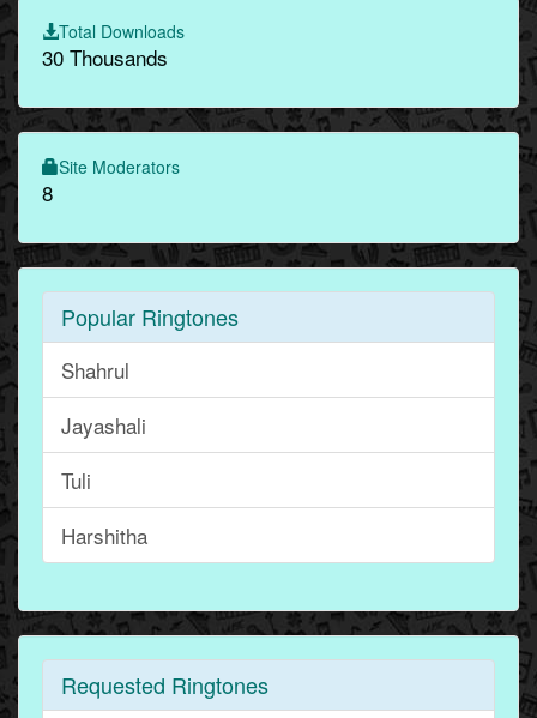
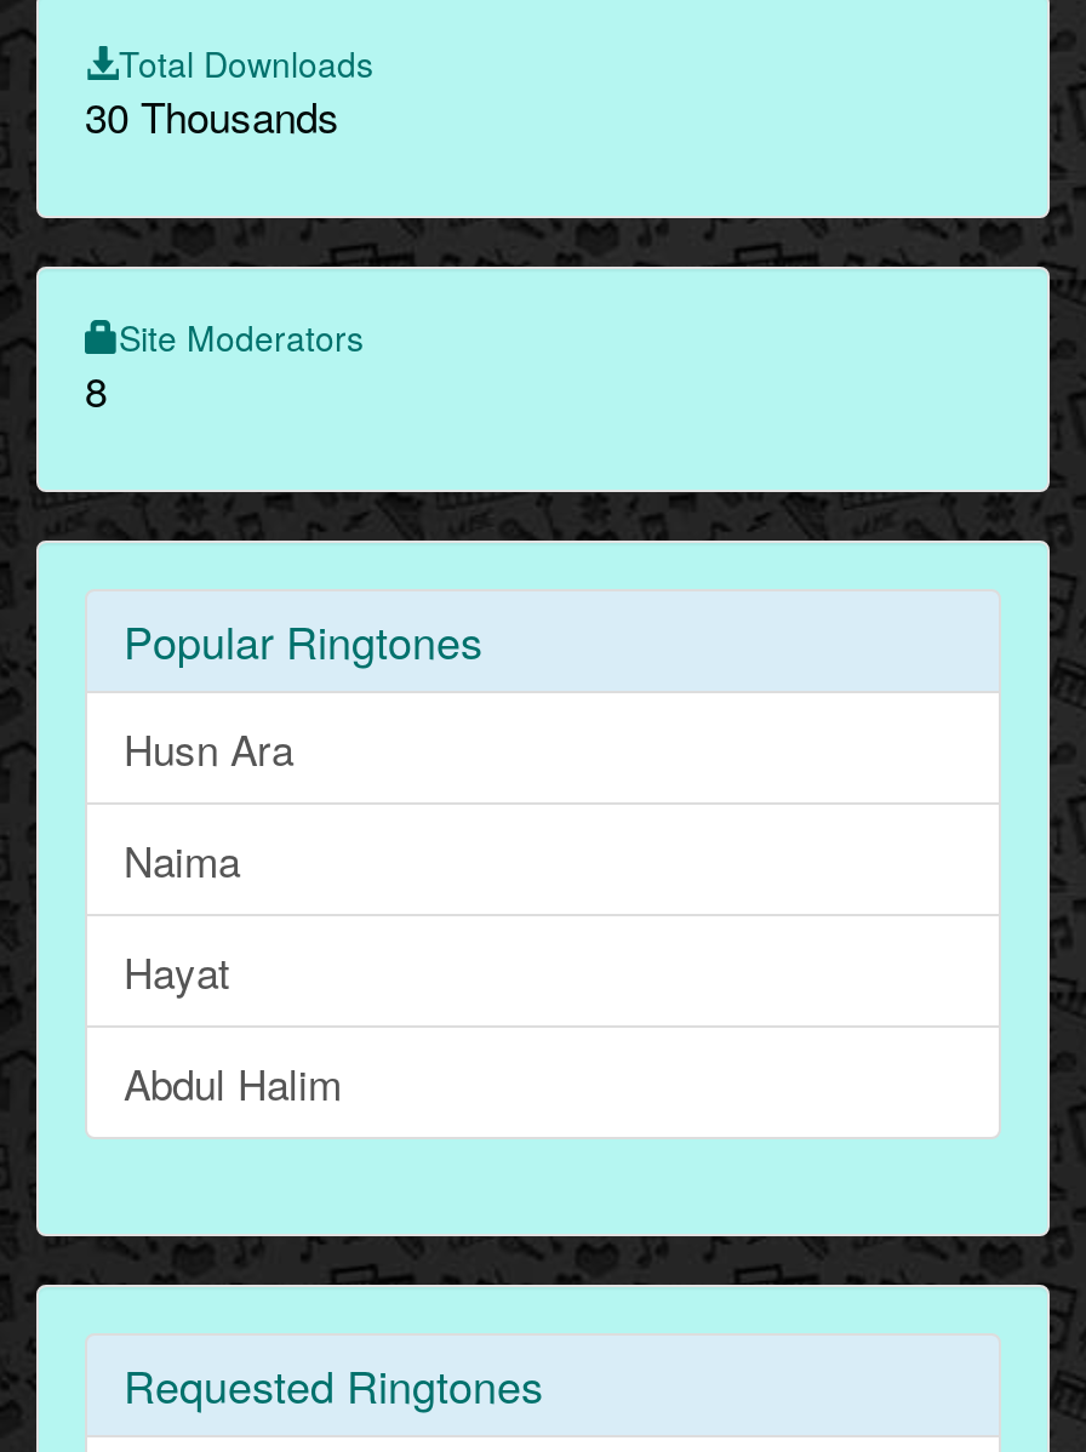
[61,355,129,385] Shahrul -> [124,717,293,778] Husn Ara
[61,410,146,440] Jayashali -> [124,829,240,889] Naima
[61,465,91,495] Tuli -> [124,940,230,1001] Hayat
[61,520,147,550] Harshitha -> [124,1052,342,1112] Abdul Halim

